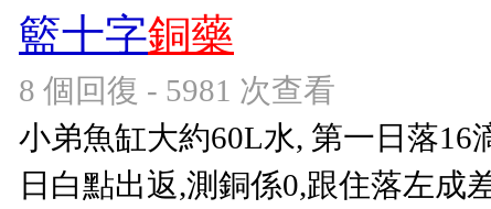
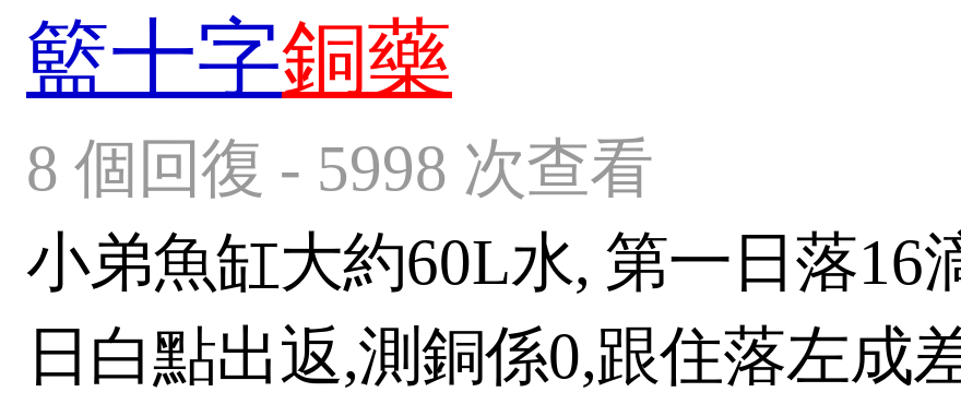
[19,73,335,108] 8 個回復 - 5981 次查看 -> [26,133,653,203] 8 個回復 - 5998 次查看

